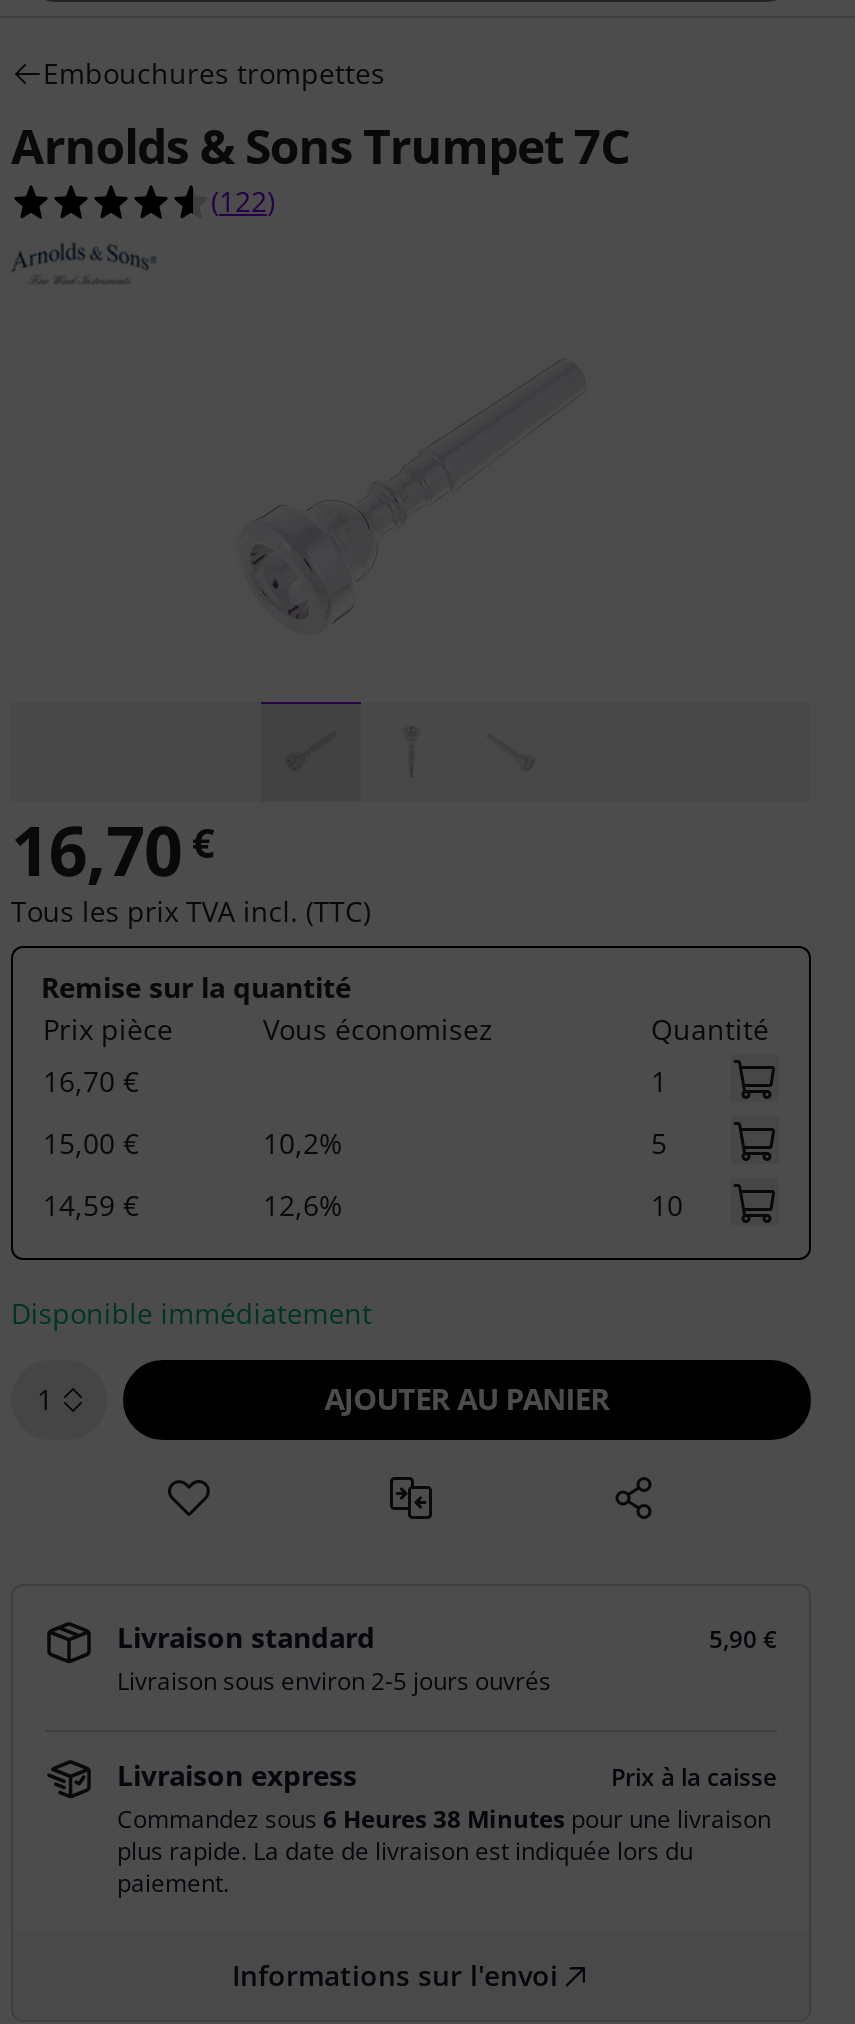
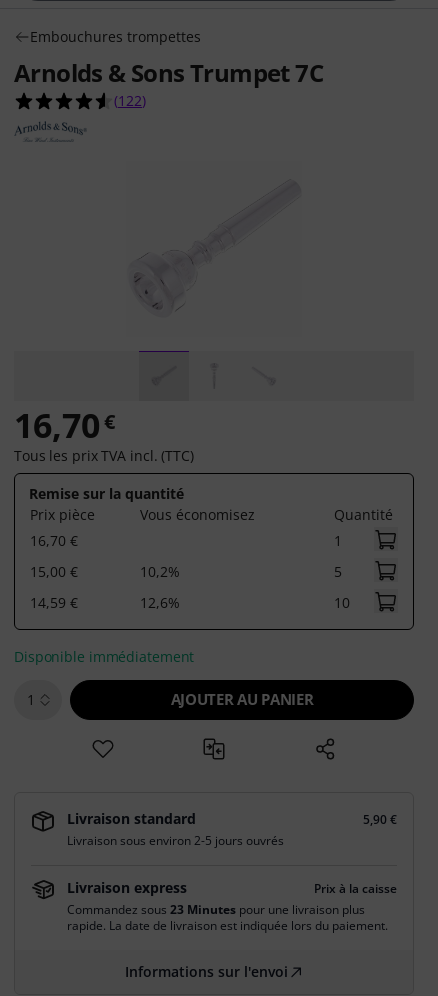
[117,1802,771,1900] Commandez sous 6 Heures 38 Minutes pour une livraison | plus rapide. La date de livraison est indiquée lors du | paiement. -> [67,901,388,934] Commandez sous 23 Minutes pour une livraison plus | rapide. La date de livraison est indiquée lors du paiement.

